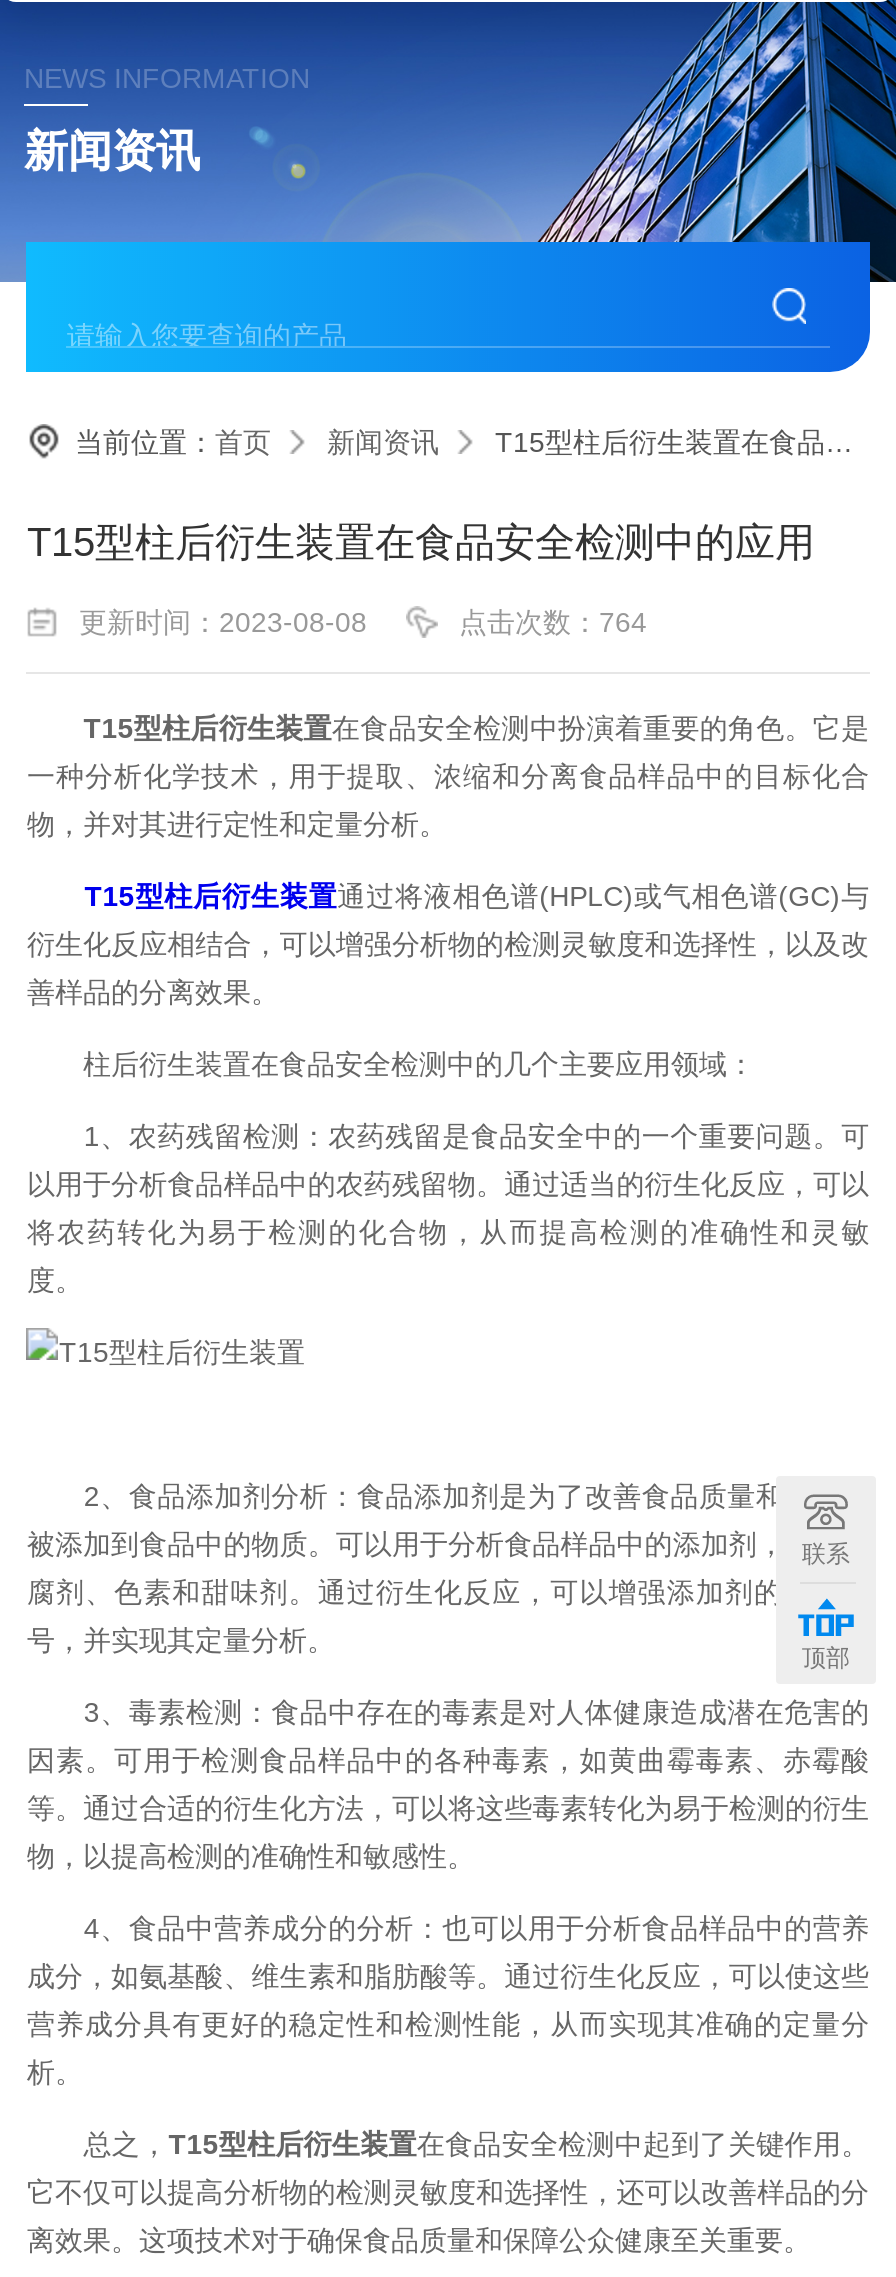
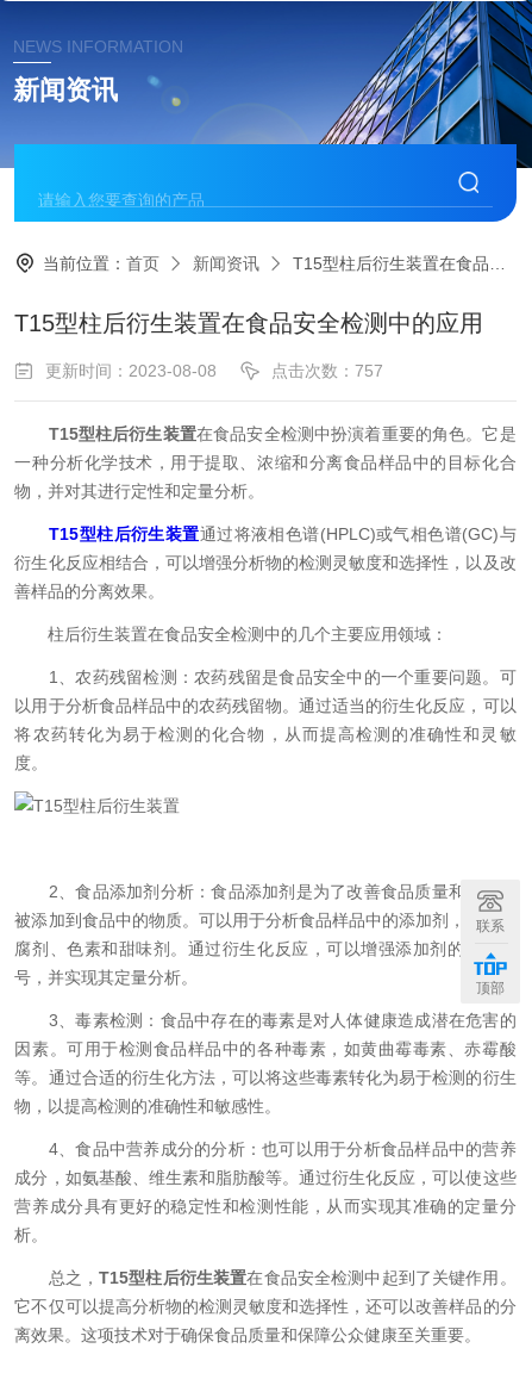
[459,606,647,638] 点击次数：764 -> [272,361,384,380] 点击次数：757

